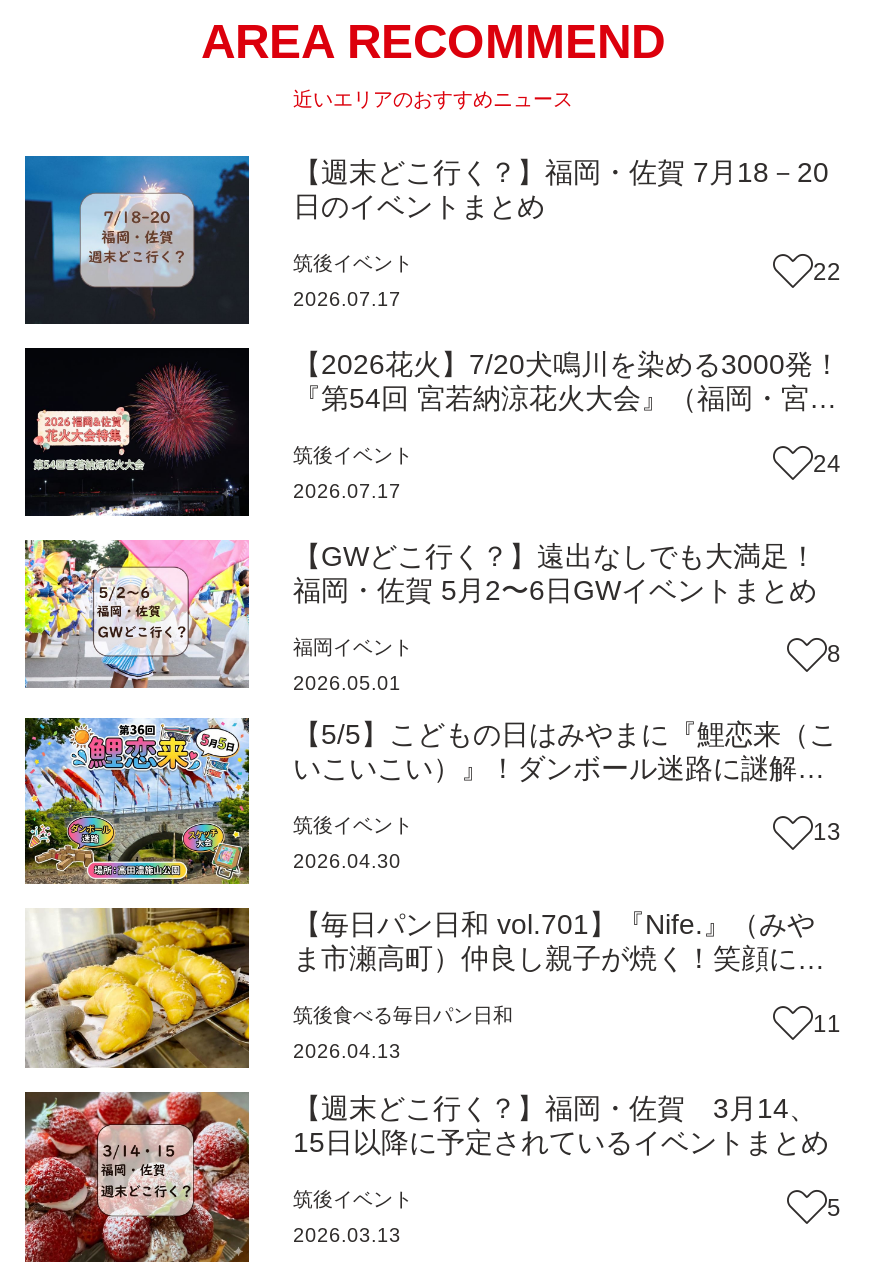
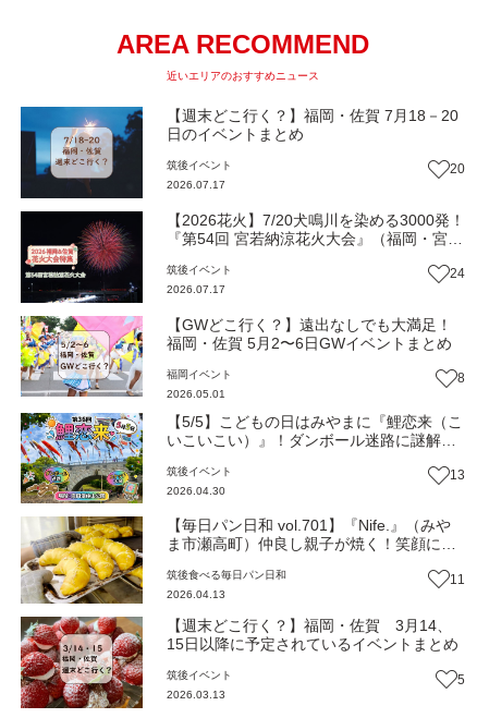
[813,258,841,286] 22 -> [450,162,465,177] 20

